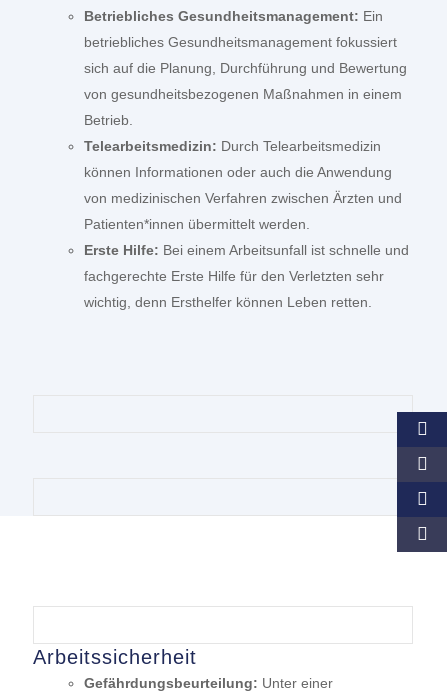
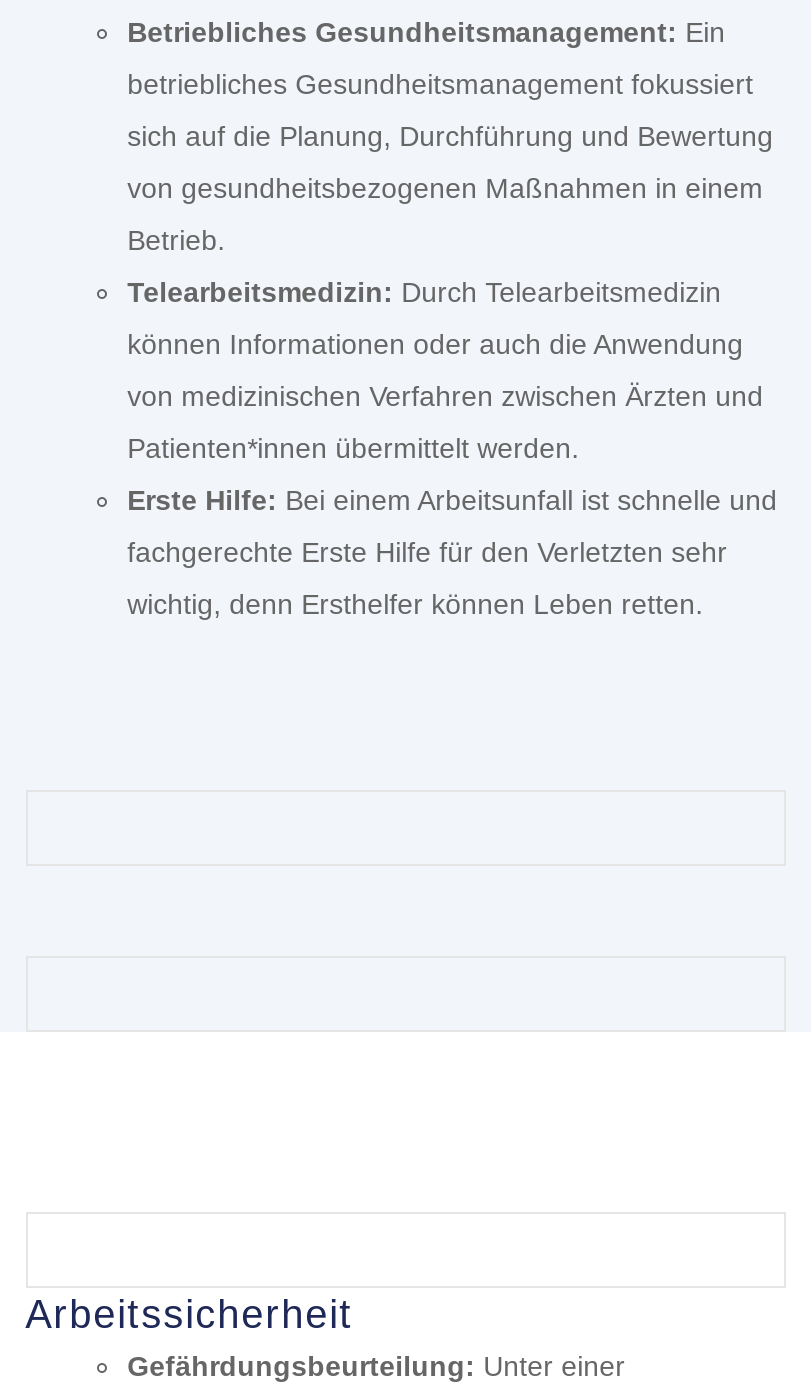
[396,411,444,553] [image] -> none

